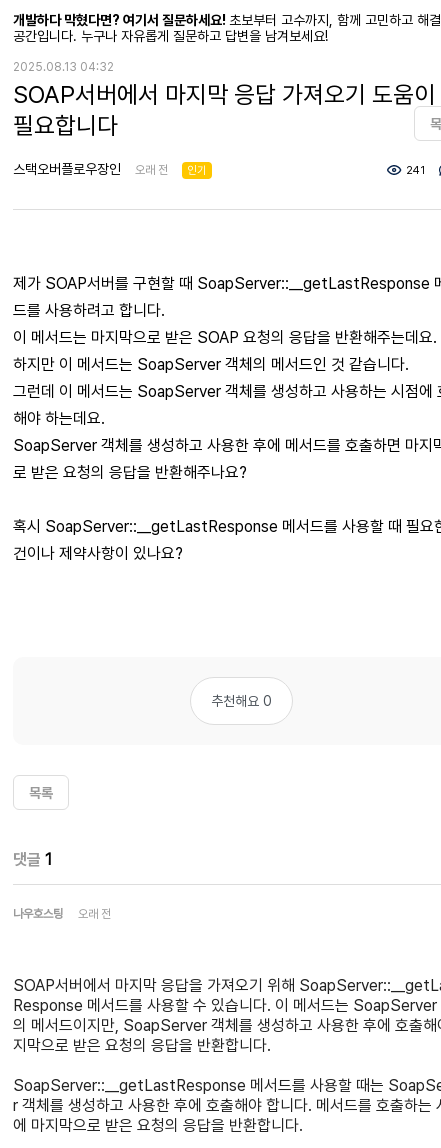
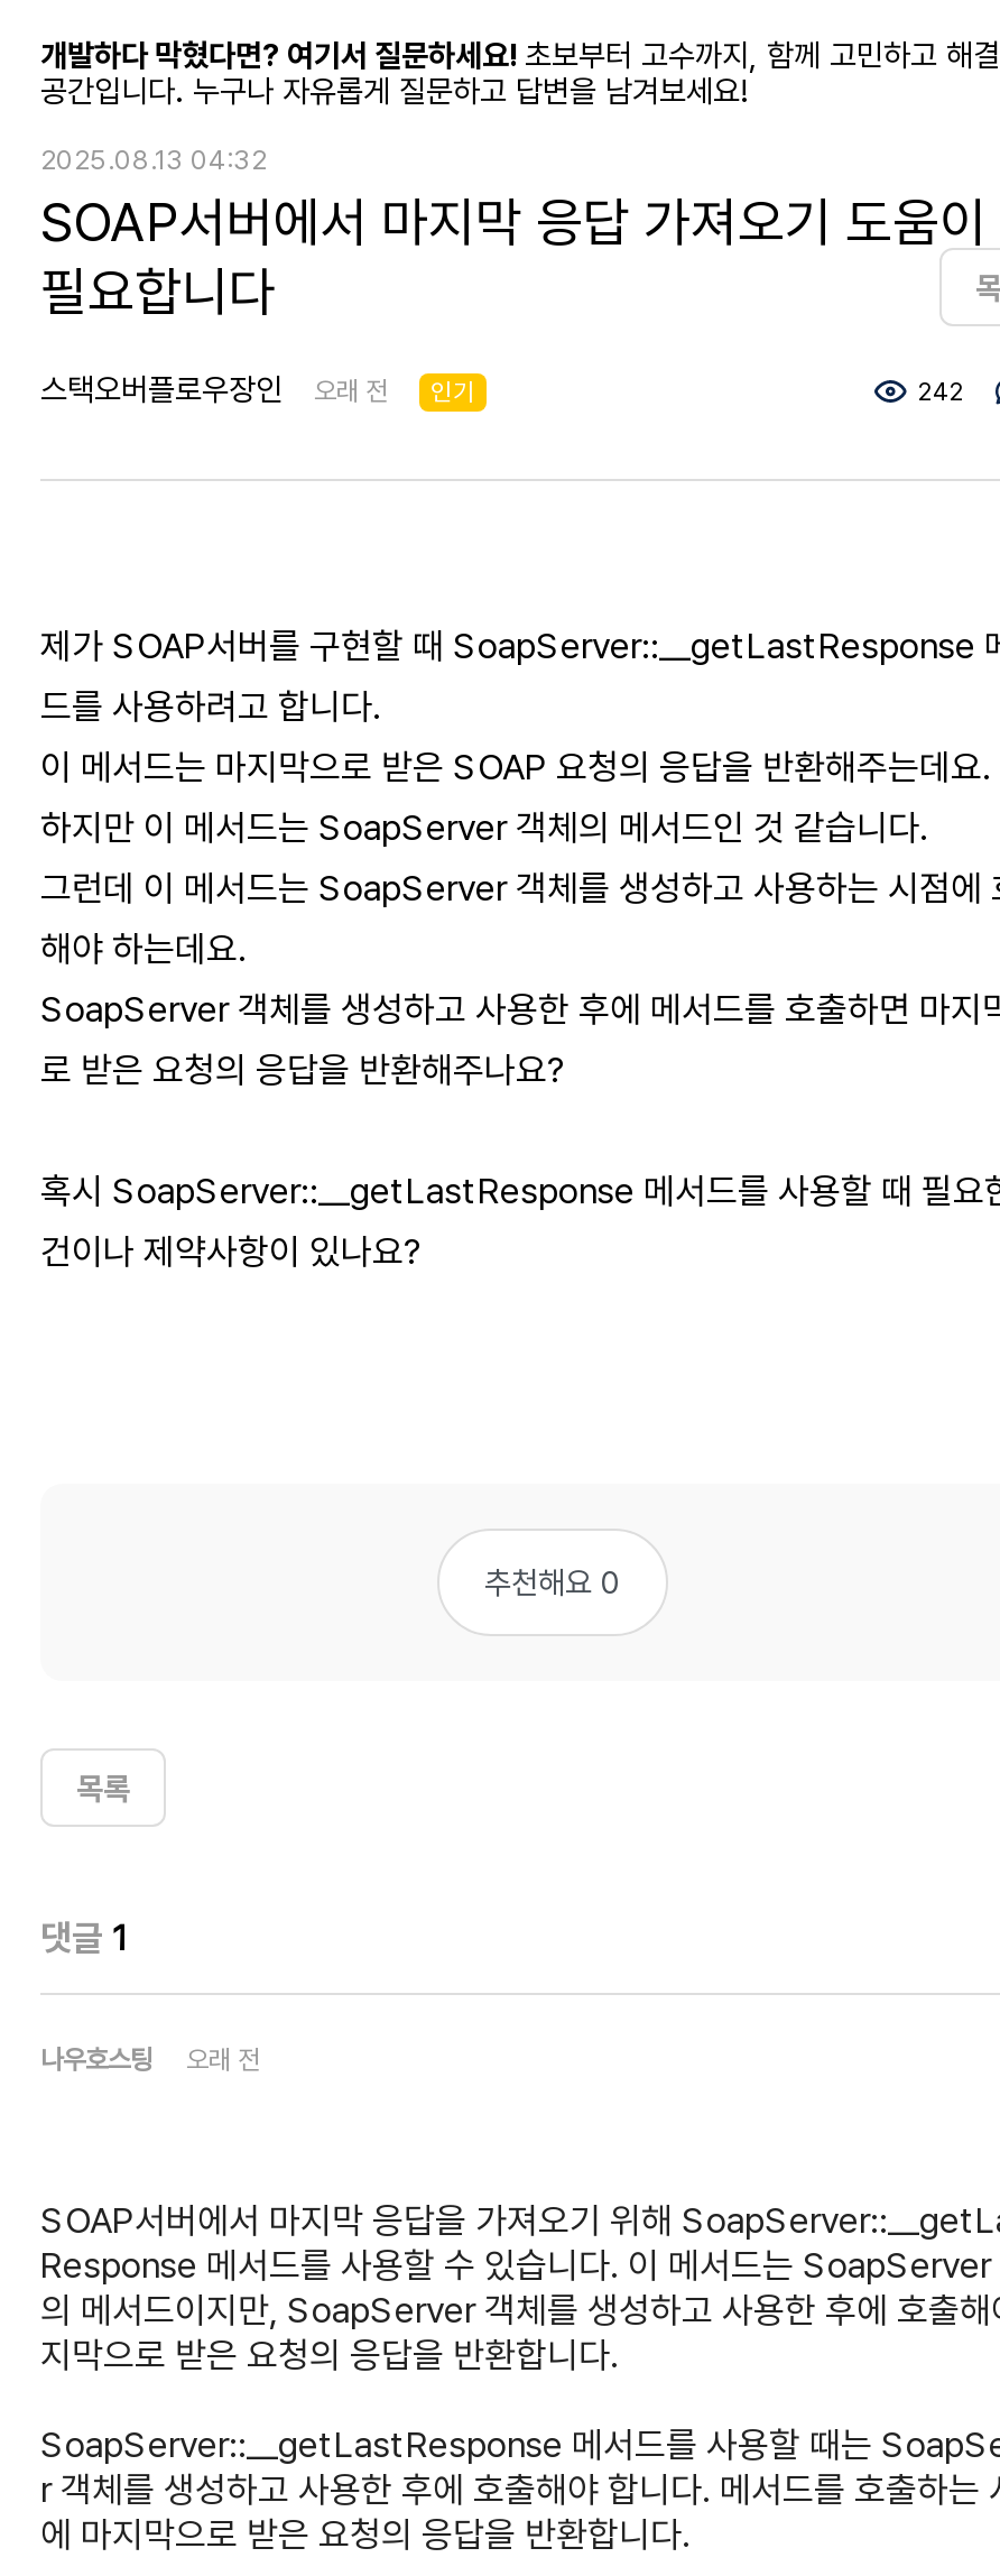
[406,164,425,177] 241 -> [917,378,964,407] 242

